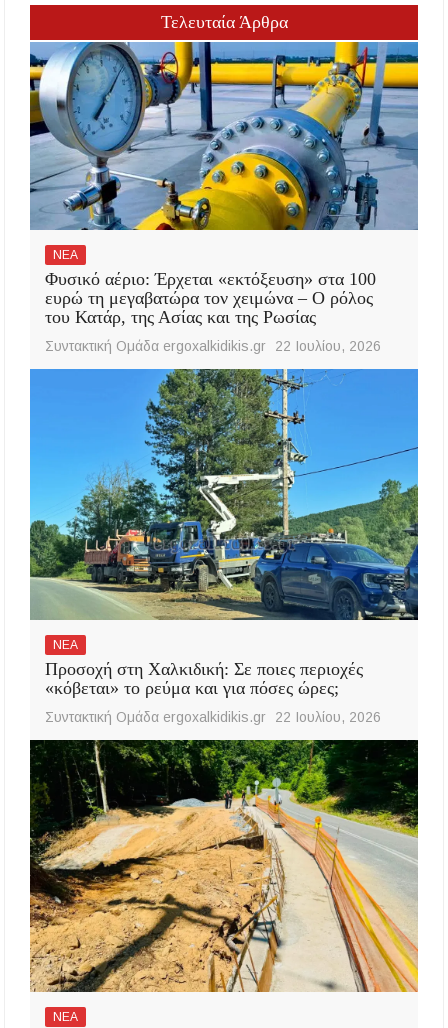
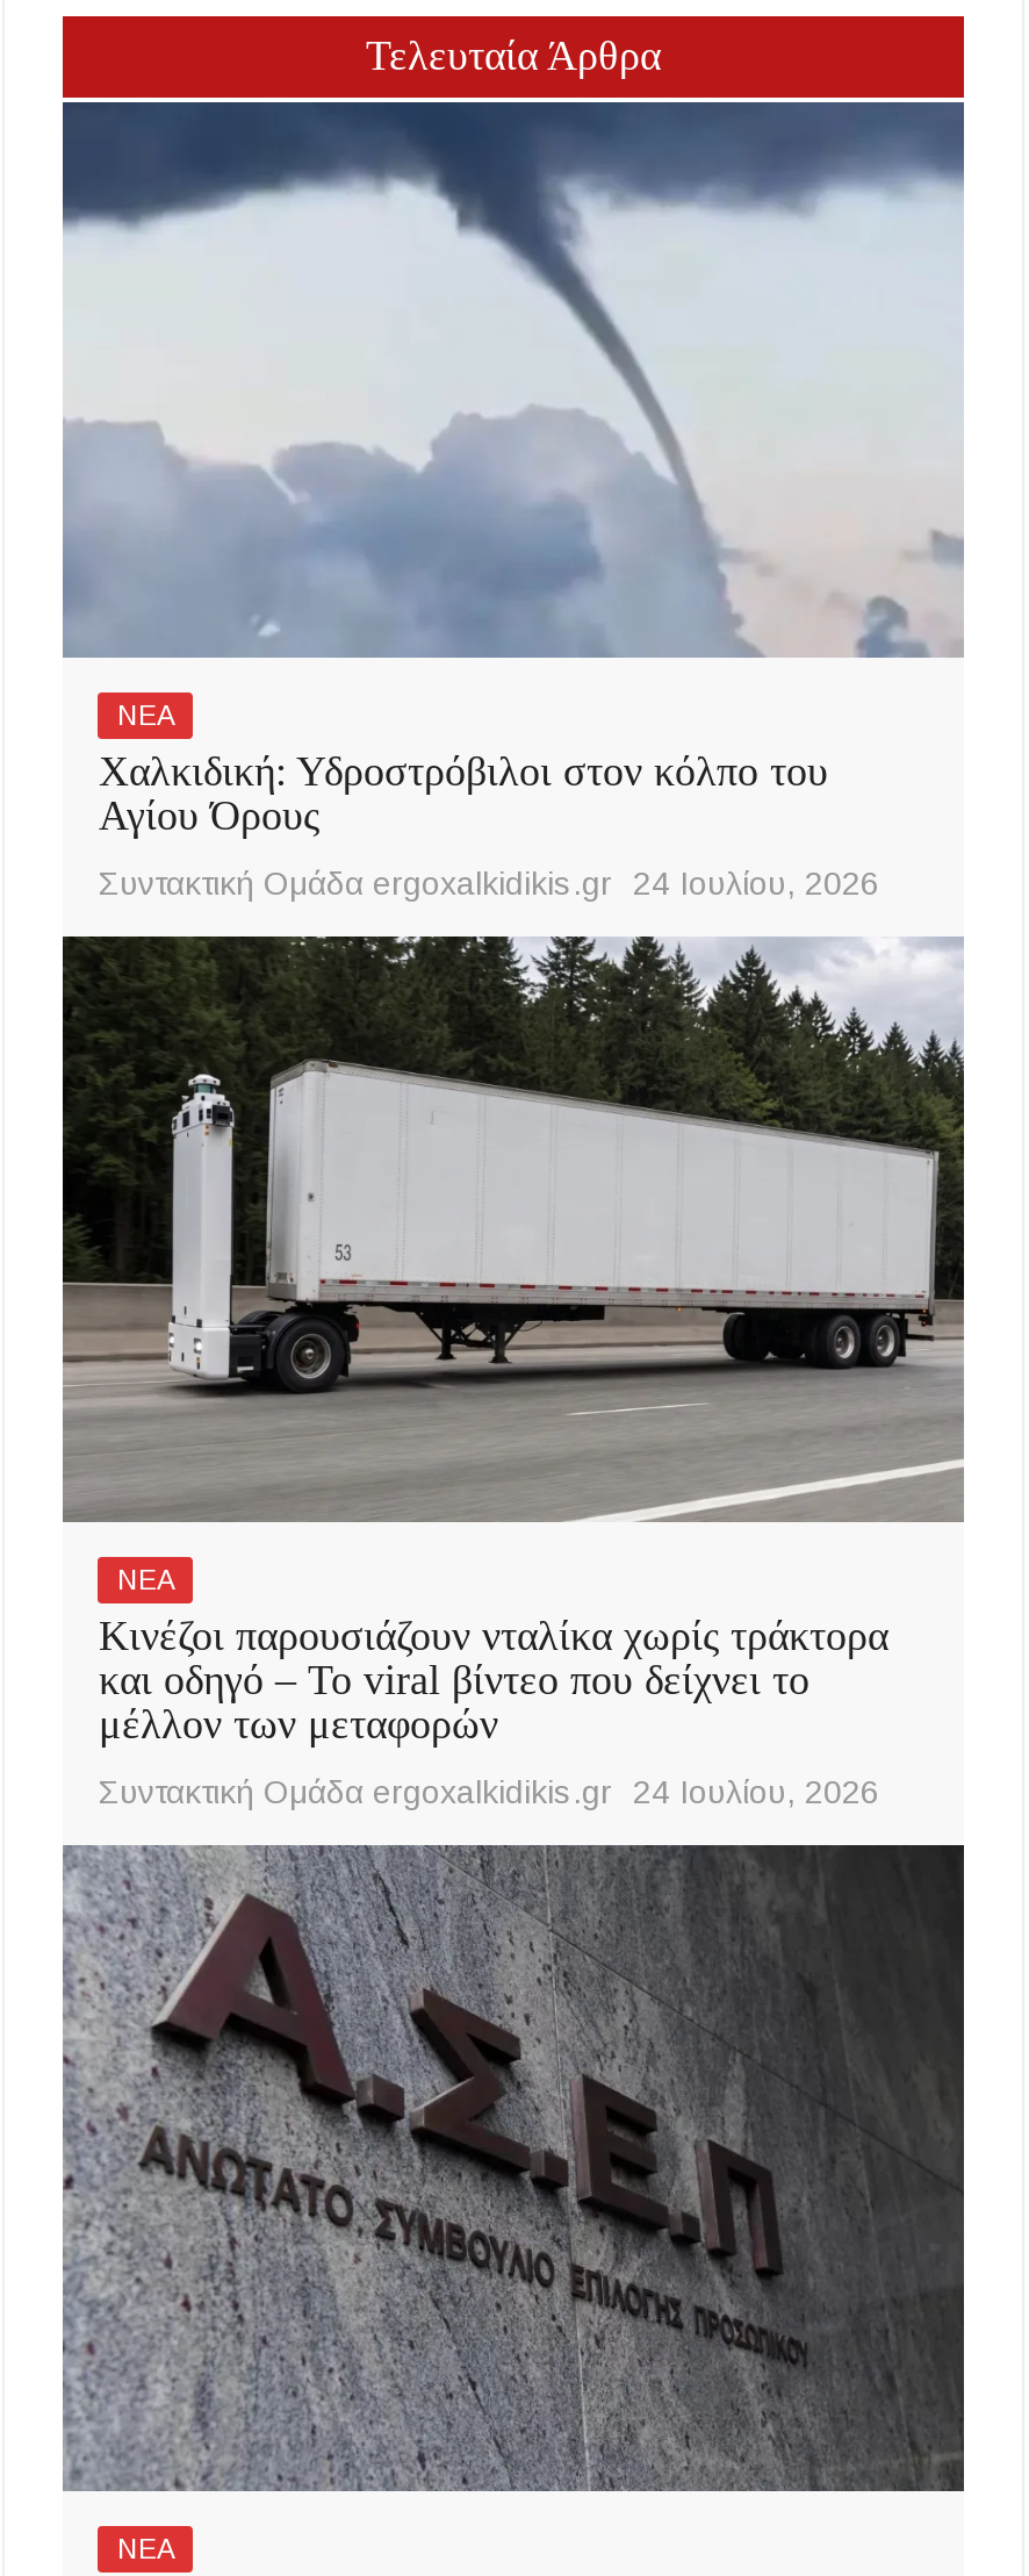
[29,41,419,326] [image] | Φυσικό αέριο: Έρχεται «εκτόξευση» στα 100 | ευρώ τη μεγαβατώρα τον χειμώνα – Ο ρόλος | του Κατάρ, της Ασίας και της Ρωσίας -> [60,100,966,839] [image] | Χαλκιδική: Υδροστρόβιλοι στον κόλπο του | Αγίου Όρους
[45,337,381,353] Συντακτική Ομάδα ergoxalkidikis.gr 22 Ιουλίου, 2026 -> [99,865,879,902] Συντακτική Ομάδα ergoxalkidikis.gr 24 Ιουλίου, 2026
[29,368,419,698] [image] | Προσοχή στη Χαλκιδική: Σε ποιες περιοχές | «κόβεται» το ρεύμα και για πόσες ώρες; -> [60,934,966,1747] [image] | Κινέζοι παρουσιάζουν νταλίκα χωρίς τράκτορα | και οδηγό – Το viral βίντεο που δείχνει το | μέλλον των μεταφορών
[45,709,381,725] Συντακτική Ομάδα ergoxalkidikis.gr 22 Ιουλίου, 2026 -> [99,1772,879,1810] Συντακτική Ομάδα ergoxalkidikis.gr 24 Ιουλίου, 2026
[29,739,419,993] [image] -> [60,1843,966,2494] [image]

